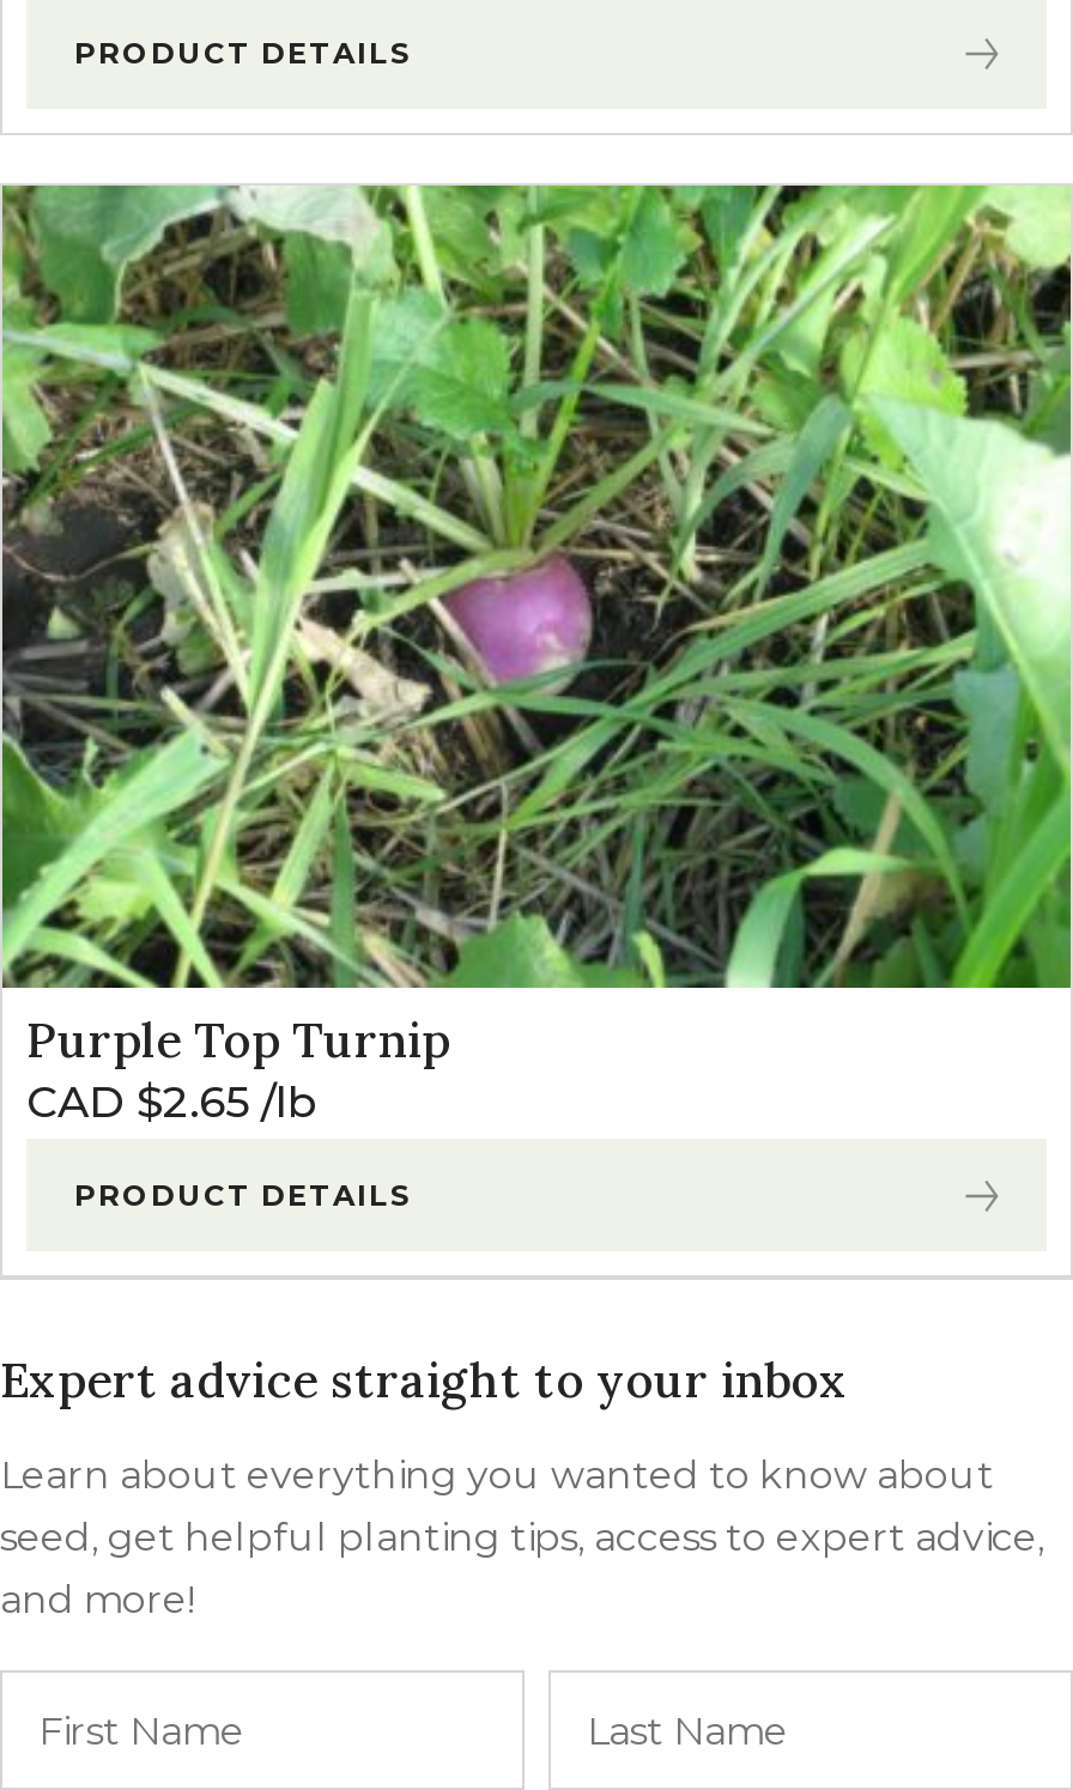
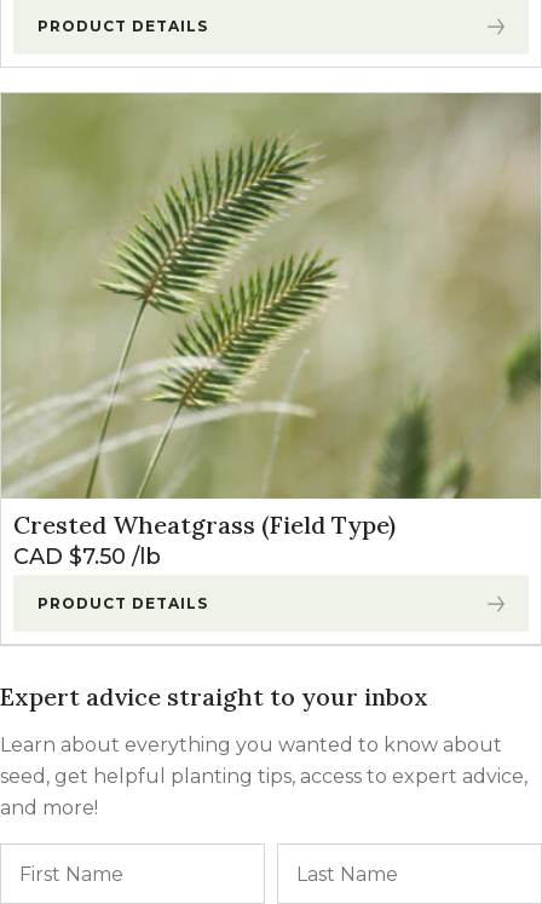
[7,186,1066,1130] [image] | Purple Top Turnip | CAD $2.65 lb -> [4,92,538,570] [image] | Crested Wheatgrass (Field Type) | CAD $7.50 lb

